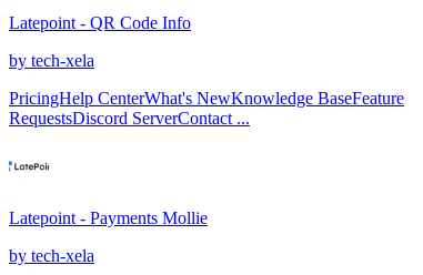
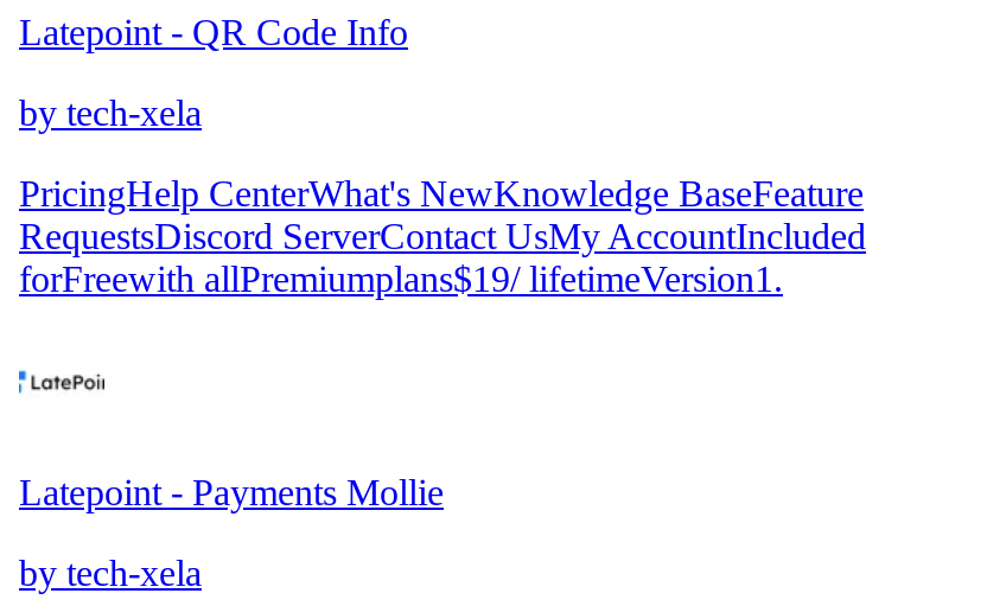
[9,108,250,127] RequestsDiscord ServerContact ... -> [19,215,866,298] RequestsDiscord ServerContact UsMy AccountIncluded | forFreewith allPremiumplans$19/ lifetimeVersion1.

